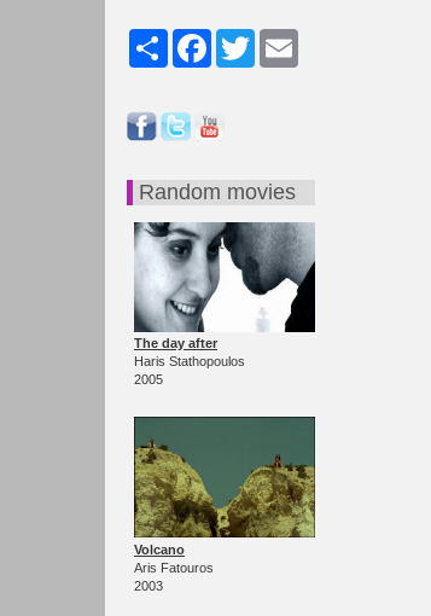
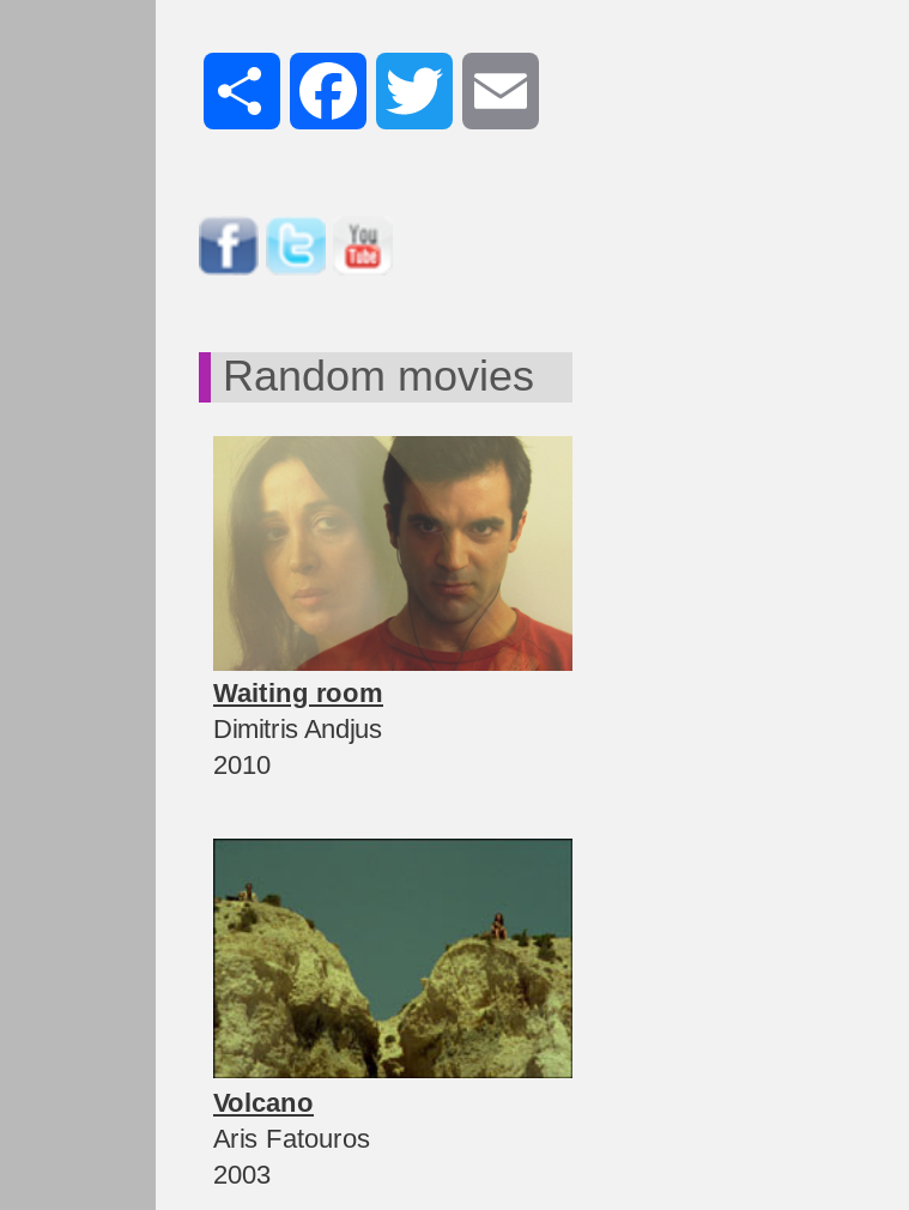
[133,221,316,386] [image] | The day after | Haris Stathopoulos | 2005 -> [213,434,575,778] [image] | Waiting room | Dimitris Andjus | 2010

